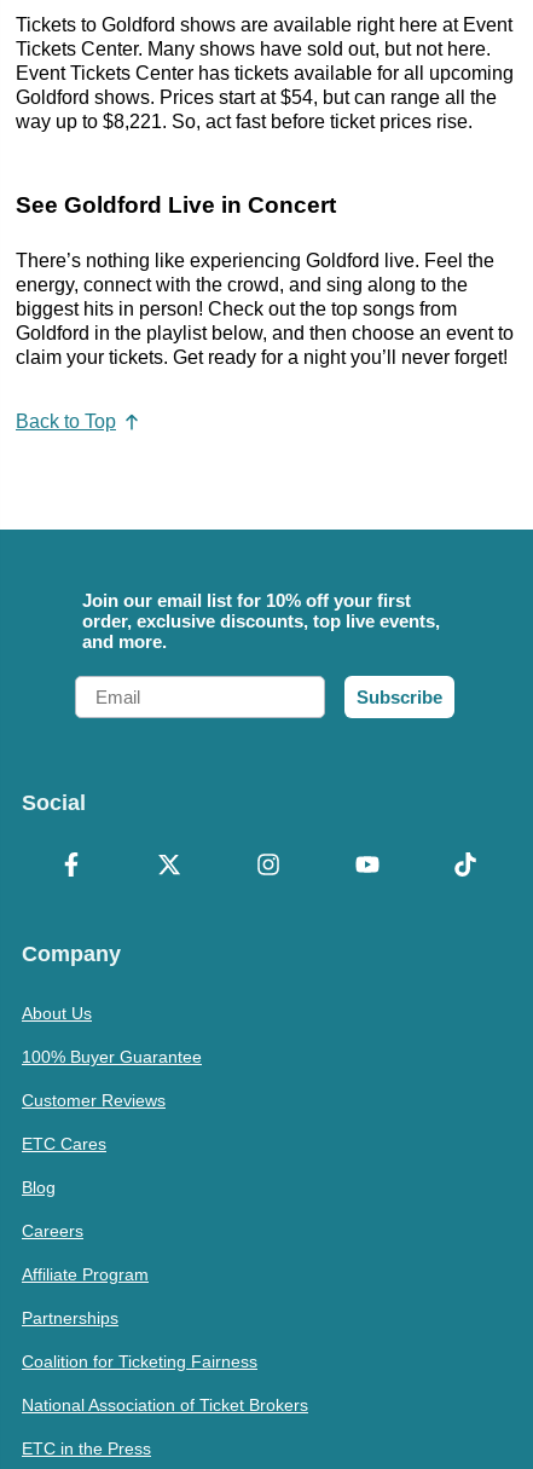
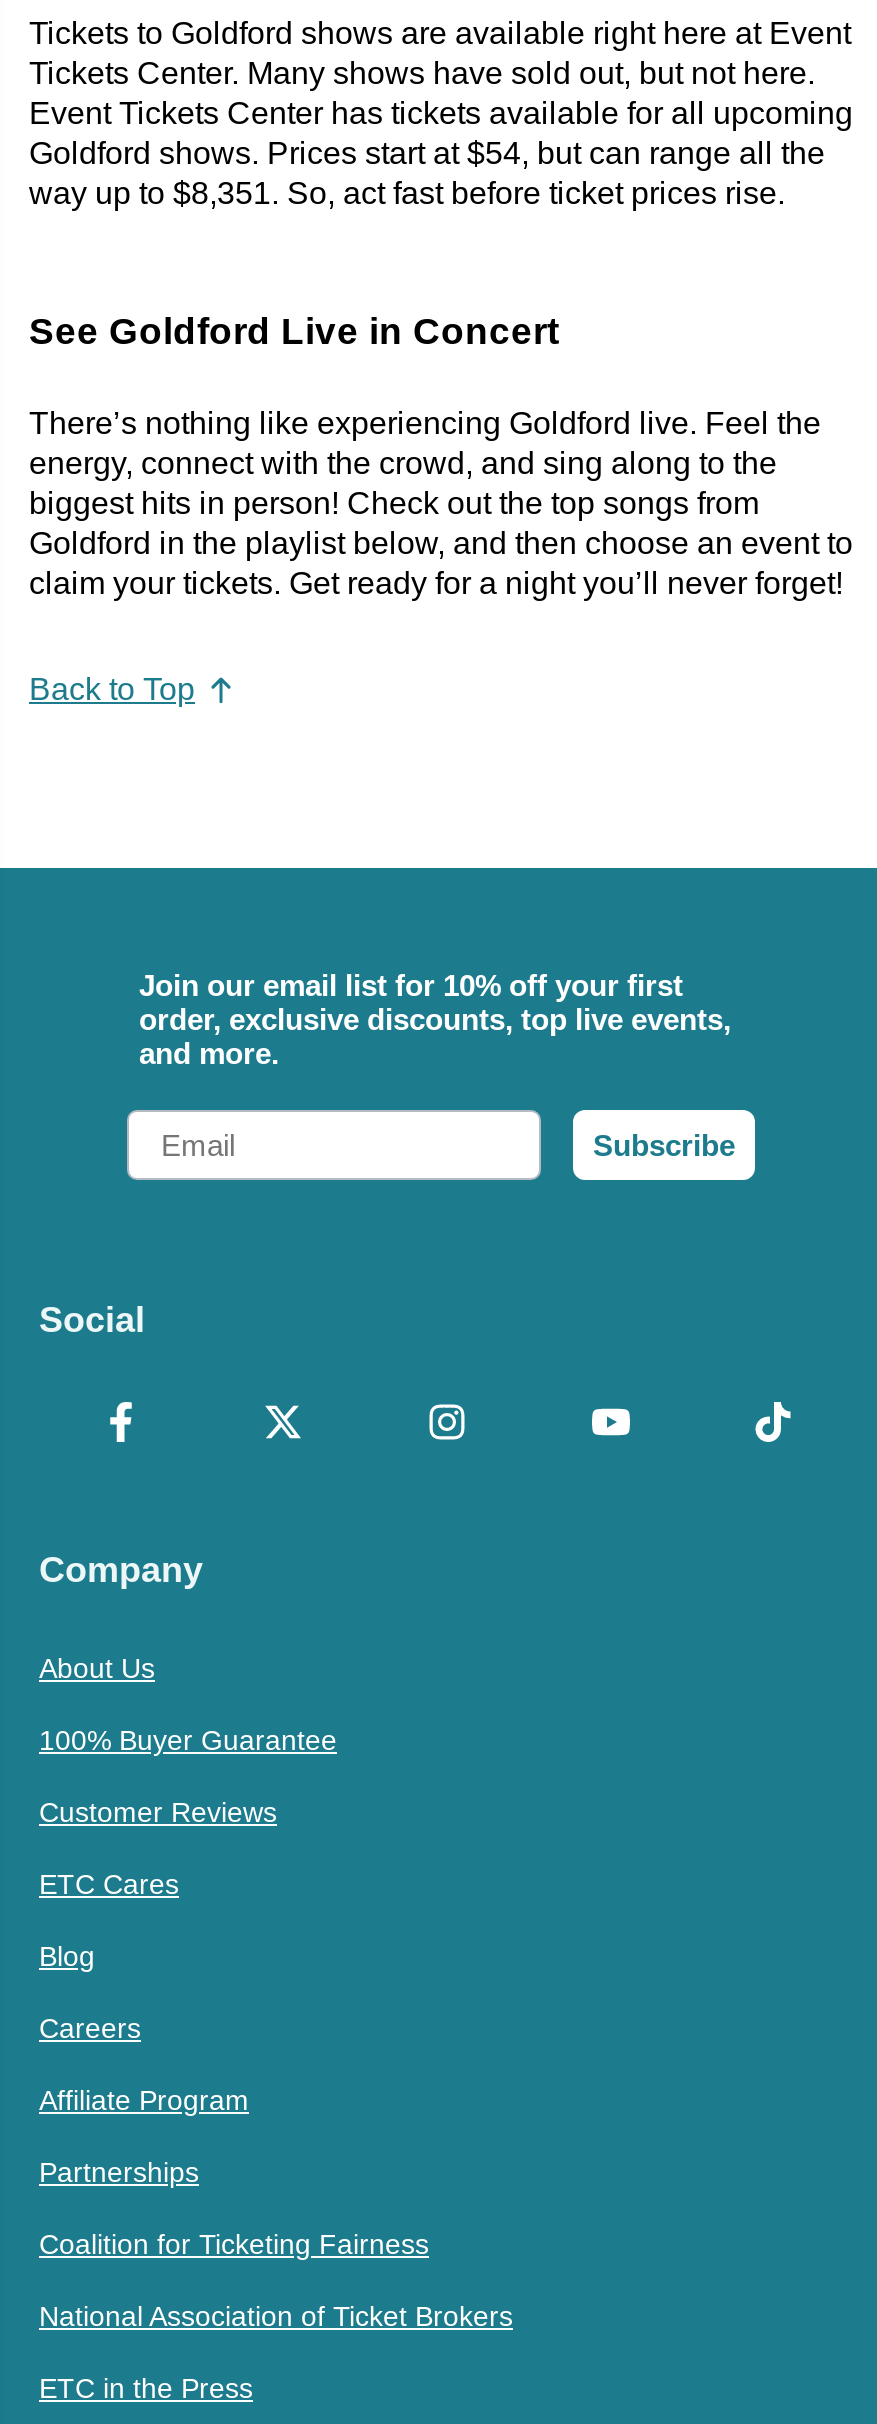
[16,111,473,131] way up to $8,221. So, act fast before ticket prices rise. -> [29,175,785,209] way up to $8,351. So, act fast before ticket prices rise.

